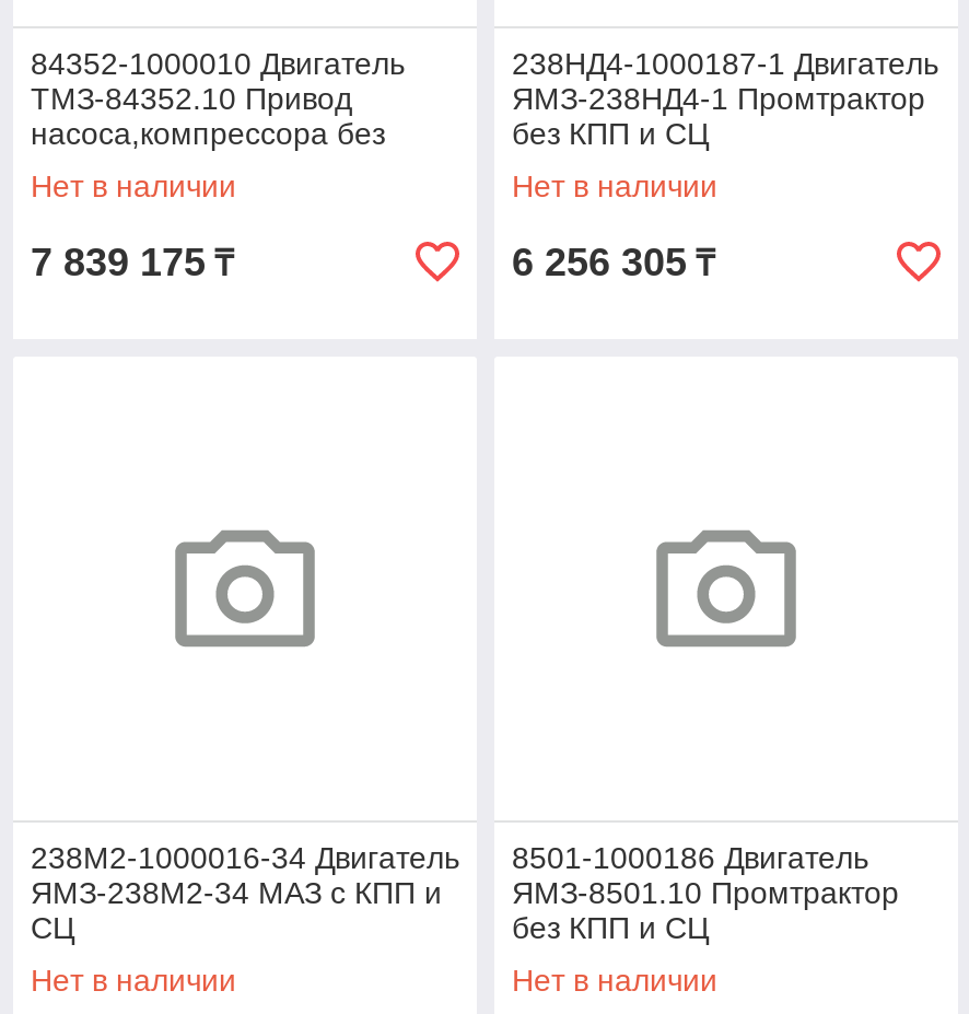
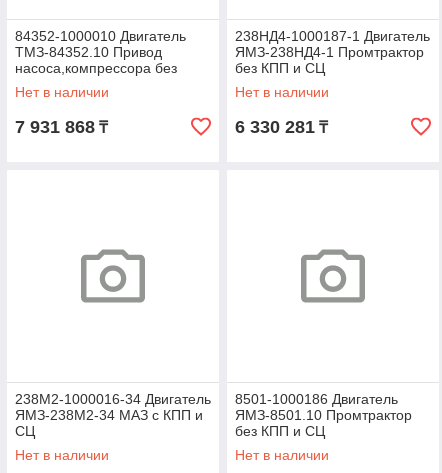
[31,241,234,284] 7 839 175 ₸ -> [15,117,108,137] 7 931 868 ₸
[512,241,715,284] 6 256 305 ₸ -> [235,117,328,137] 6 330 281 ₸

